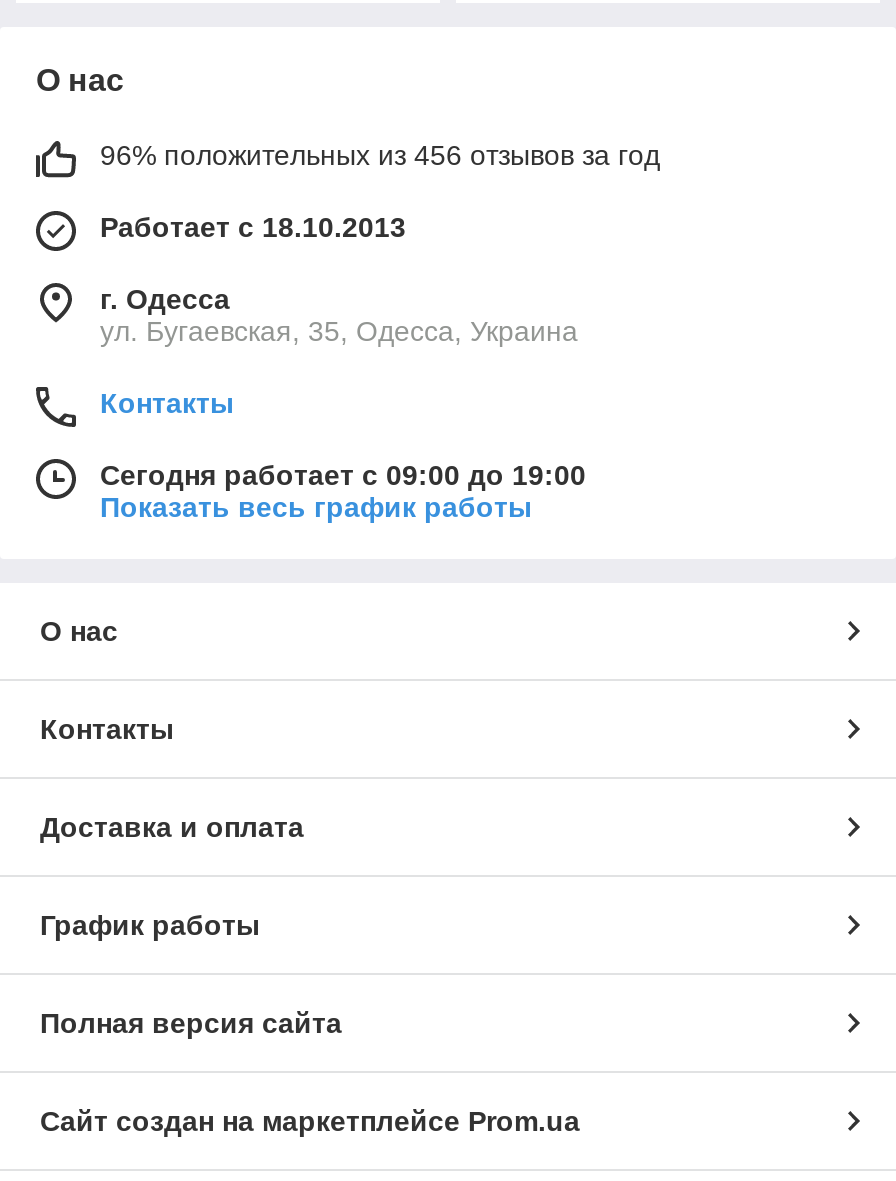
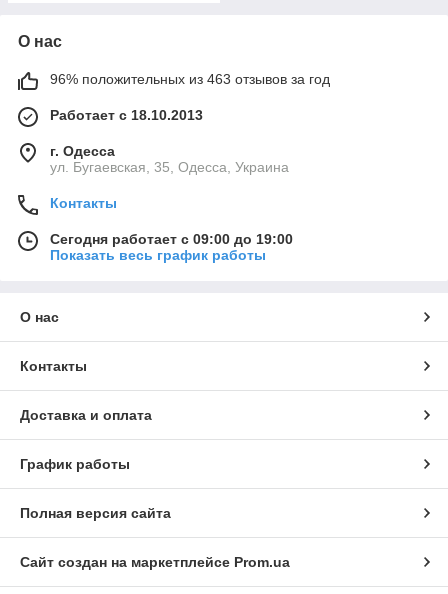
[100,139,660,171] 96% положительных из 456 отзывов за год -> [50,71,330,87] 96% положительных из 463 отзывов за год

